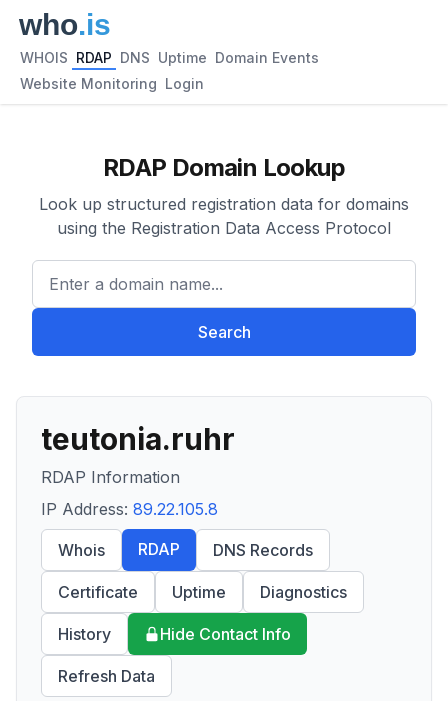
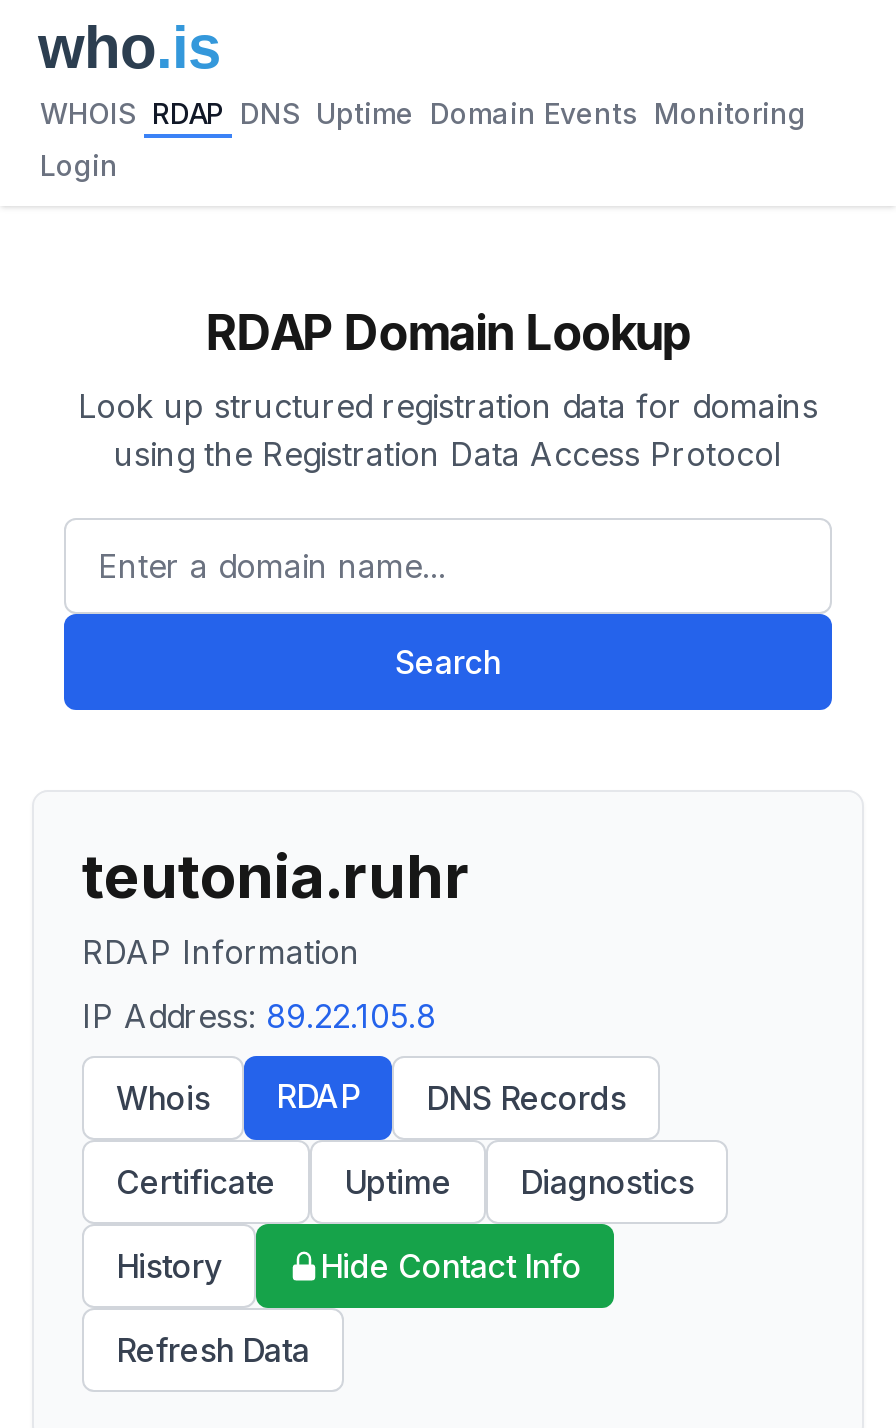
[20,49,319,66] WHOIS RDAP DNS Uptime Domain Events -> [40,96,806,130] WHOIS RDAP DNS Uptime Domain Events Monitoring
[20,75,204,92] Website Monitoring Login -> [40,148,118,182] Login

